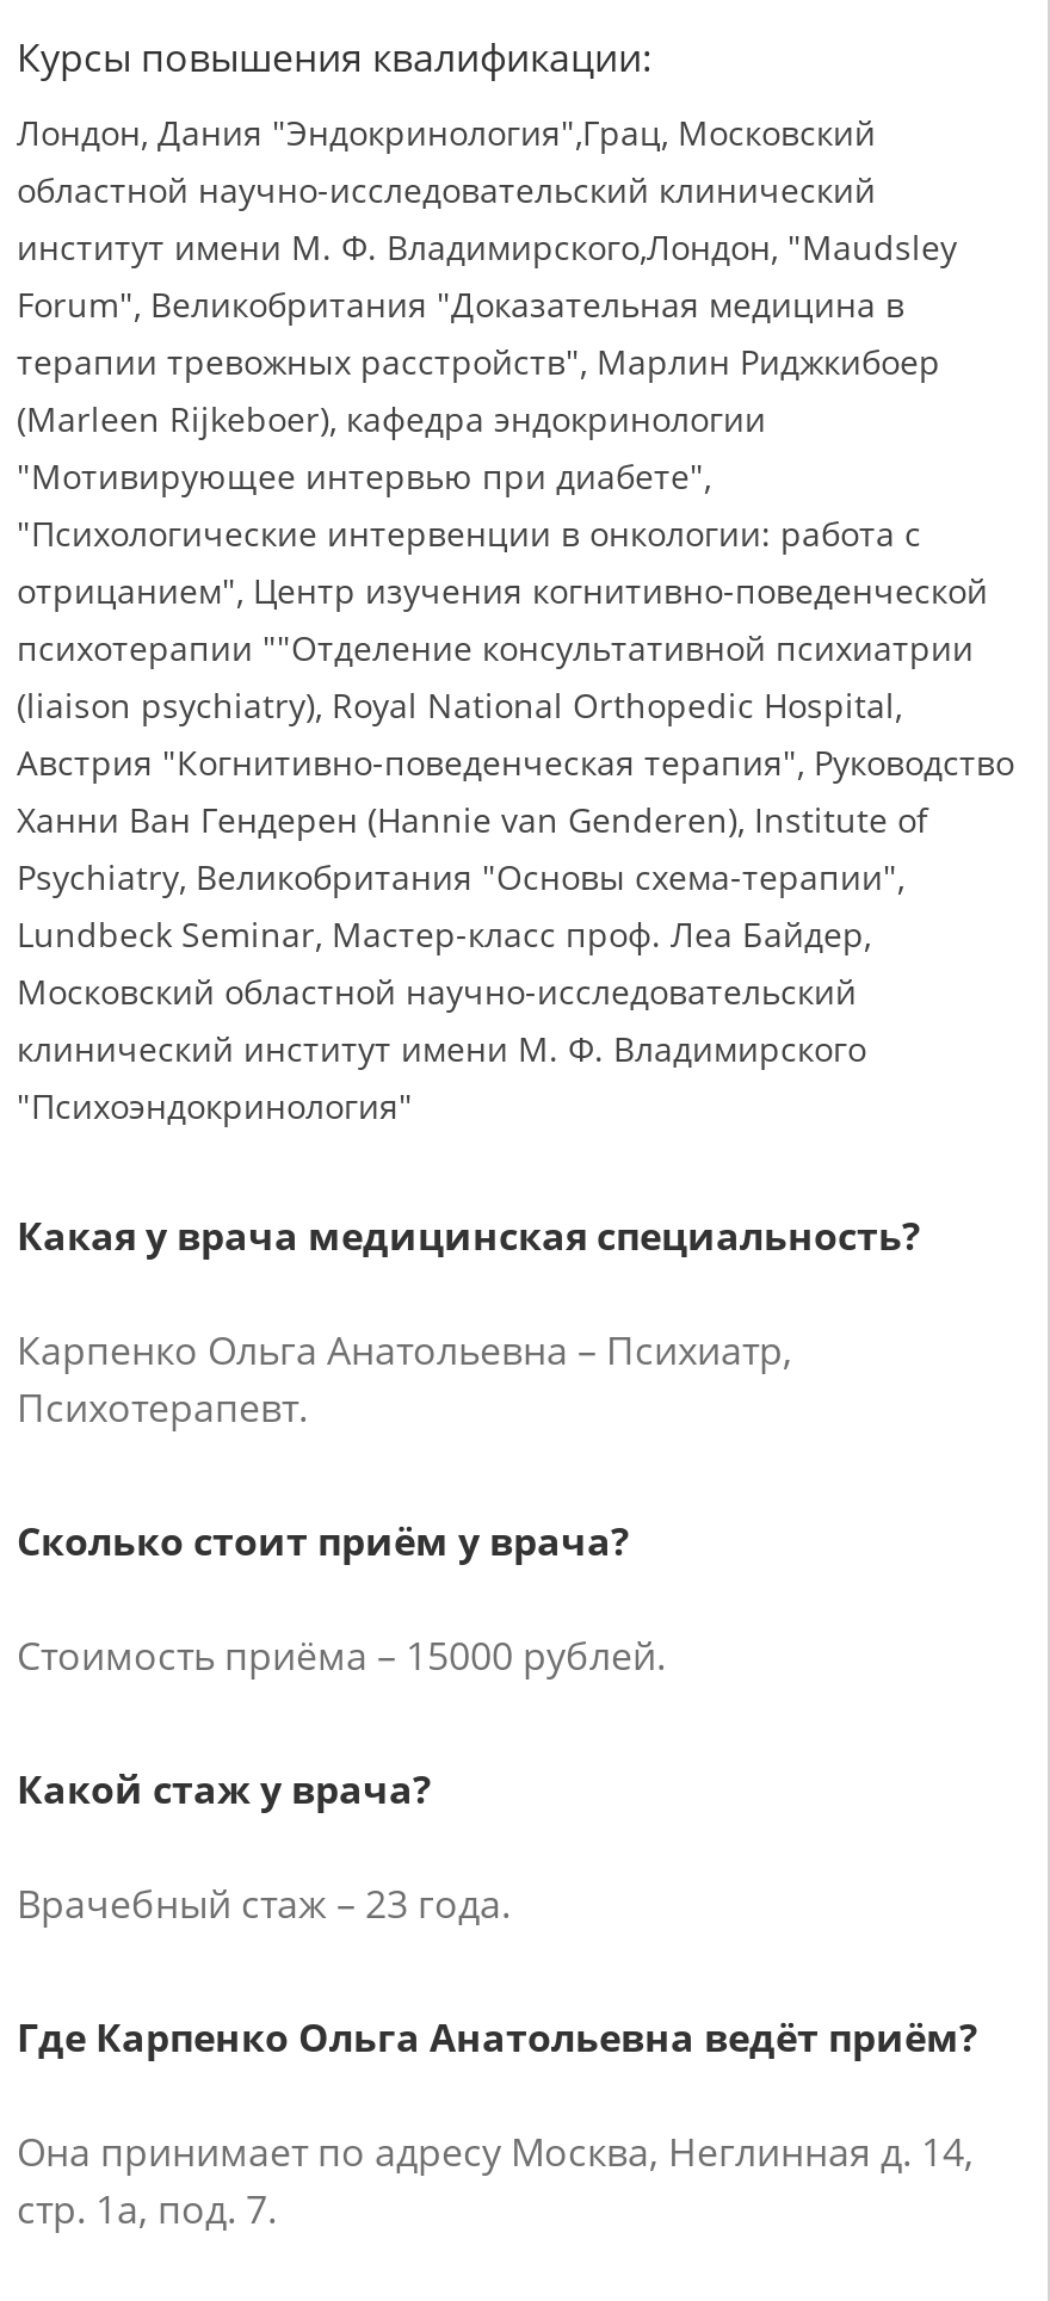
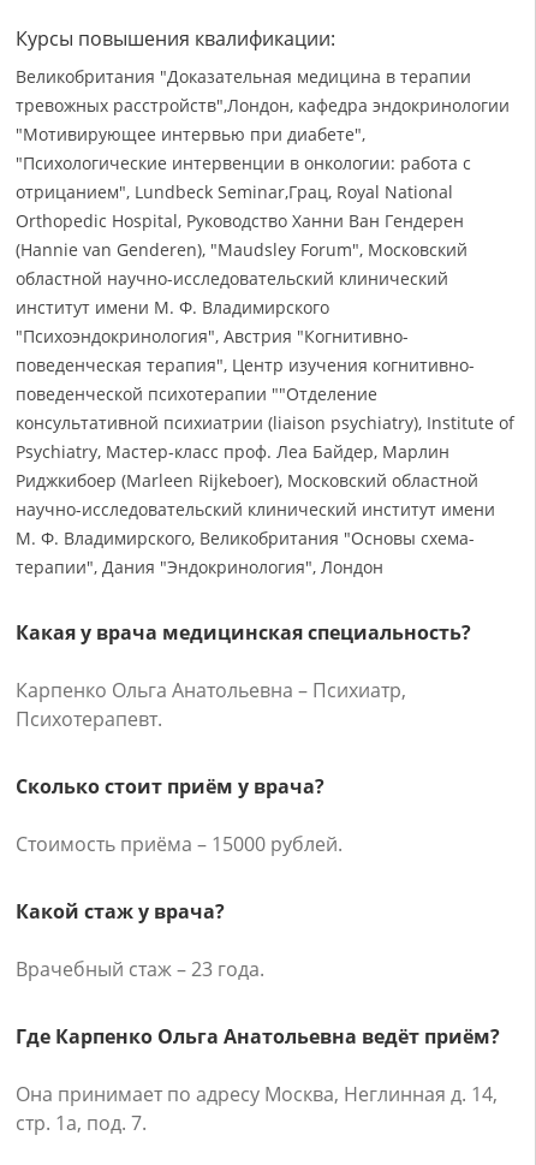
[17,109,957,441] Лондон, Дания "Эндокринология",Грац, Московский | институт имени М. Ф. Владимирского,Лондон, "Maudsley | Forum", Великобритания "Доказательная медицина в | терапии тревожных расстройств", Марлин Риджкибоер | (Marleen Rijkeboer), кафедра эндокринологии -> [16,65,510,116] Великобритания "Доказательная медицина в терапии | тревожных расстройств",Лондон, кафедра эндокринологии
moved [17,166,876,212] -> [16,267,448,289]: областной научно-исследовательский клинический
moved [17,453,921,555] -> [16,122,471,174]: "Мотивирующее интервью при диабете", | "Психологические интервенции в онкологии: работа с
[17,567,1014,1128] отрицанием", Центр изучения когнитивно-поведенческой | психотерапии ""Отделение консультативной психиатрии | (liaison psychiatry), Royal National Orthopedic Hospital, | Австрия "Когнитивно-поведенческая терапия", Руководство | Ханни Ван Гендерен (Hannie van Genderen), Institute of | Psychiatry, Великобритания "Основы схема-терапии", | Lundbeck Seminar, Мастер-класс проф. Леа Байдер, | Московский областной научно-исследовательский | клинический институт имени М. Ф. Владимирского | "Психоэндокринология" -> [16,180,514,578] отрицанием", Lundbeck Seminar,Грац, Royal National | Orthopedic Hospital, Руководство Ханни Ван Гендерен | (Hannie van Genderen), "Maudsley Forum", Московский | институт имени М. Ф. Владимирского | "Психоэндокринология", Австрия "Когнитивно- | поведенческая терапия", Центр изучения когнитивно- | поведенческой психотерапии ""Отделение | консультативной психиатрии (liaison psychiatry), Institute of | Psychiatry, Мастер-класс проф. Леа Байдер, Марлин | Риджкибоер (Marleen Rijkeboer), Московский областной | научно-исследовательский клинический институт имени | М. Ф. Владимирского, Великобритания "Основы схема- | терапии", Дания "Эндокринология", Лондон

